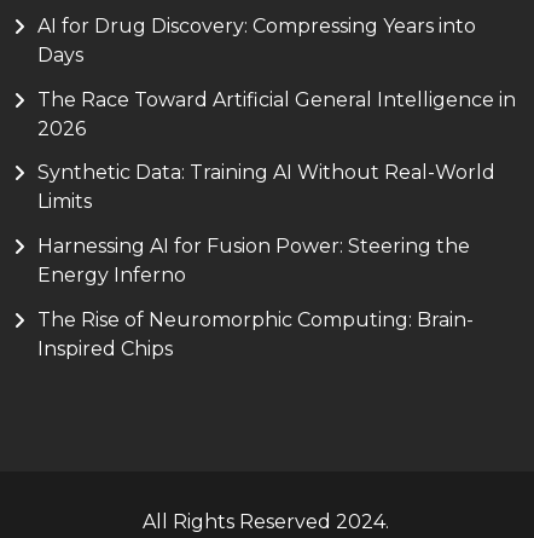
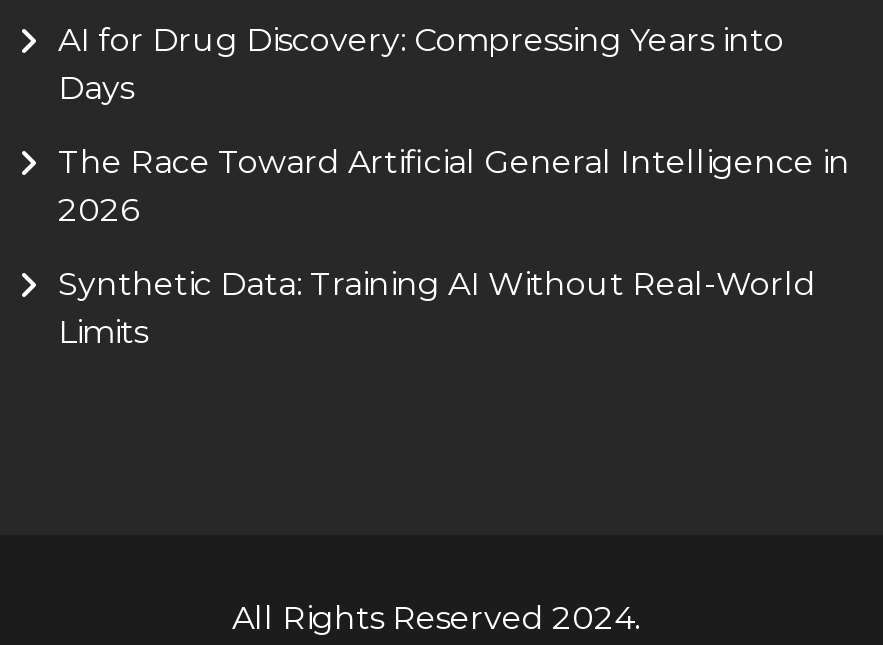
[37,235,474,360] Harnessing AI for Fusion Power: Steering the | Energy Inferno | The Rise of Neuromorphic Computing: Brain- | Inspired Chips -> none

